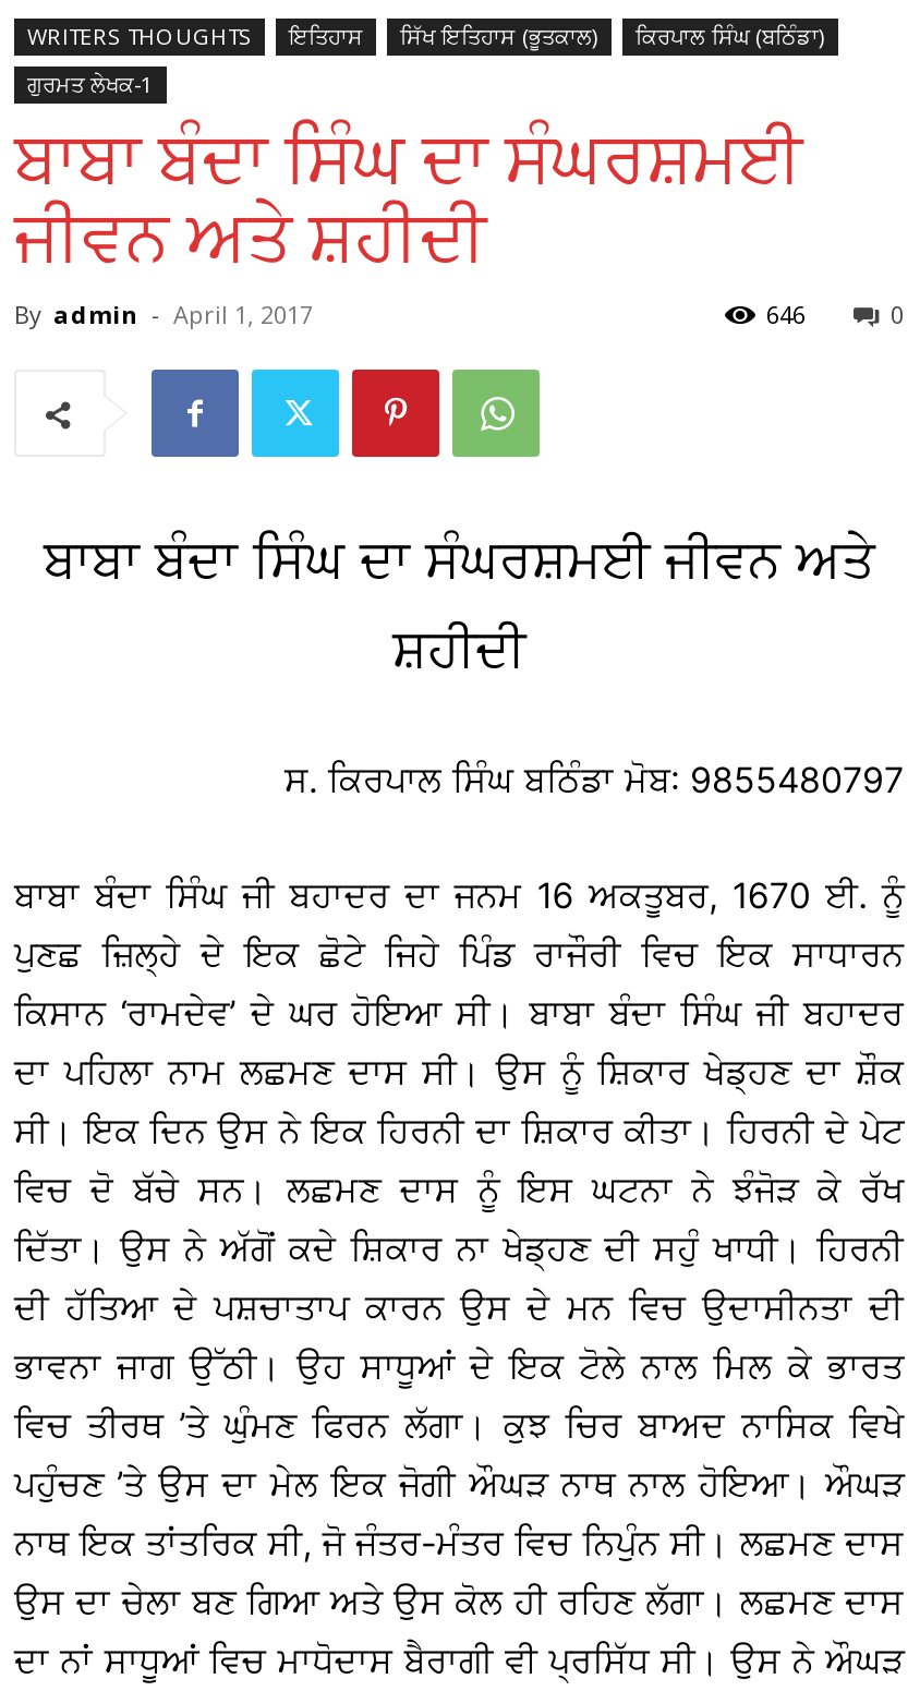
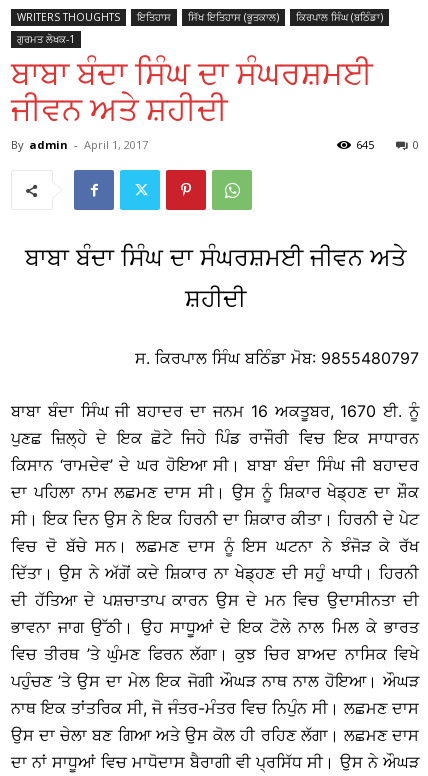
[766,298,806,330] 646 -> [356,137,374,152] 645

